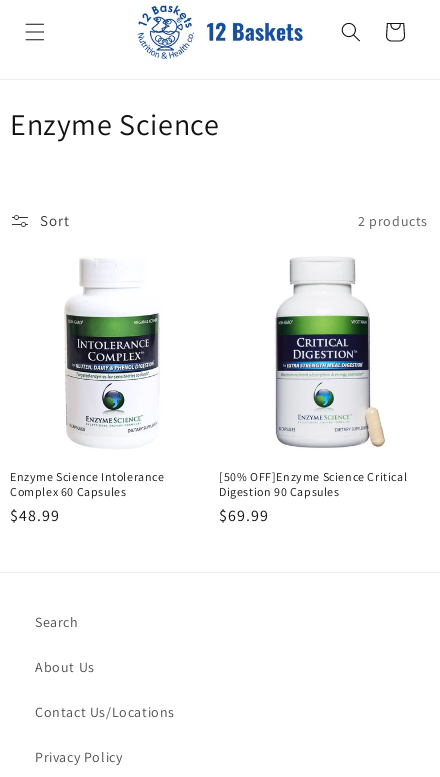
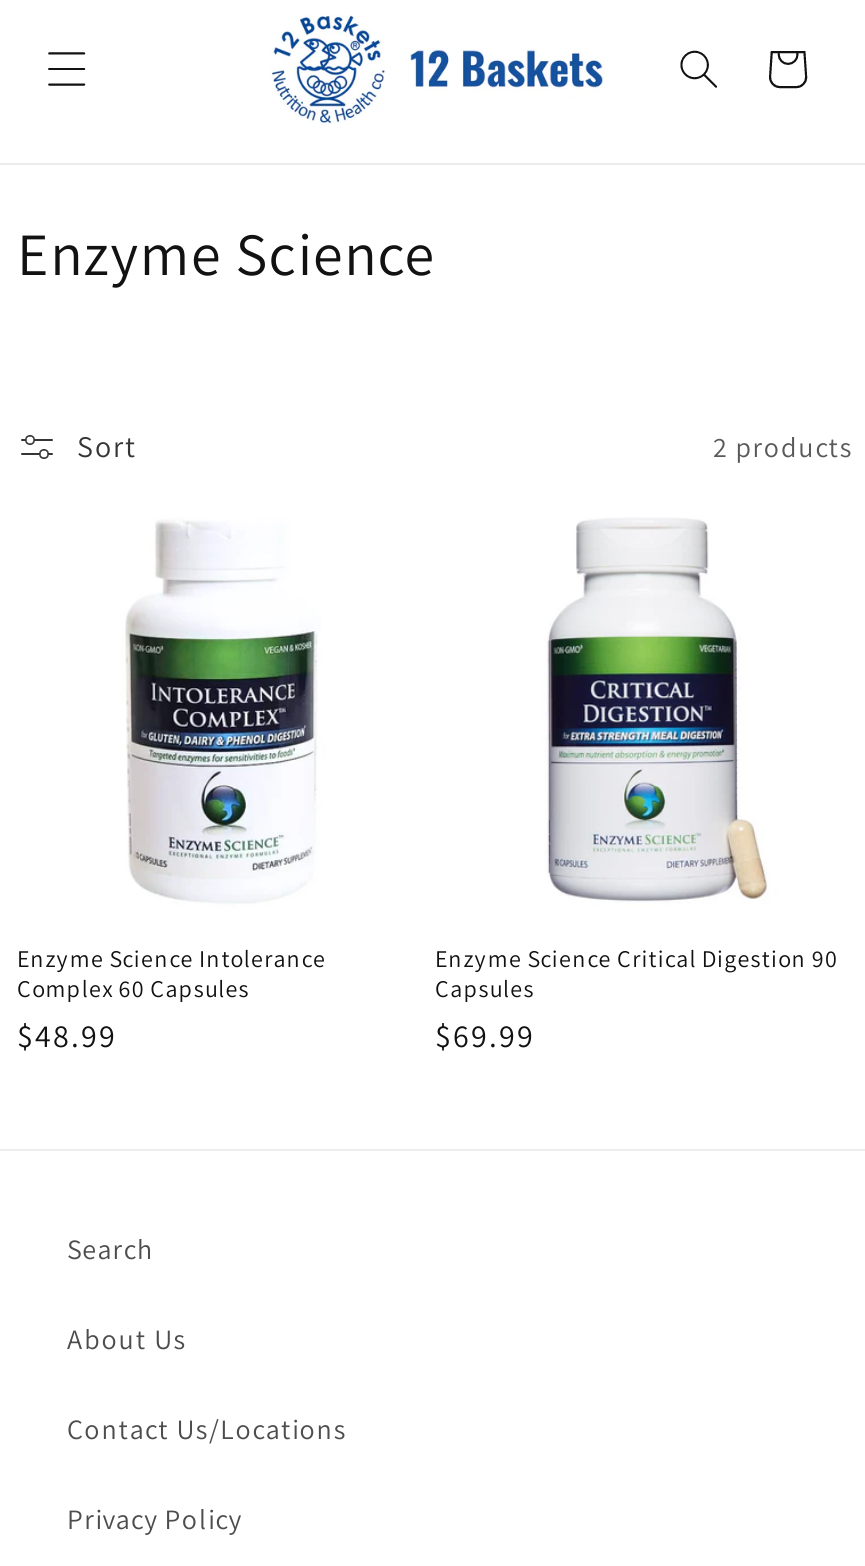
[219,469,407,499] [50% OFF]Enzyme Science Critical | Digestion 90 Capsules -> [435,943,838,1003] Enzyme Science Critical Digestion 90 | Capsules

